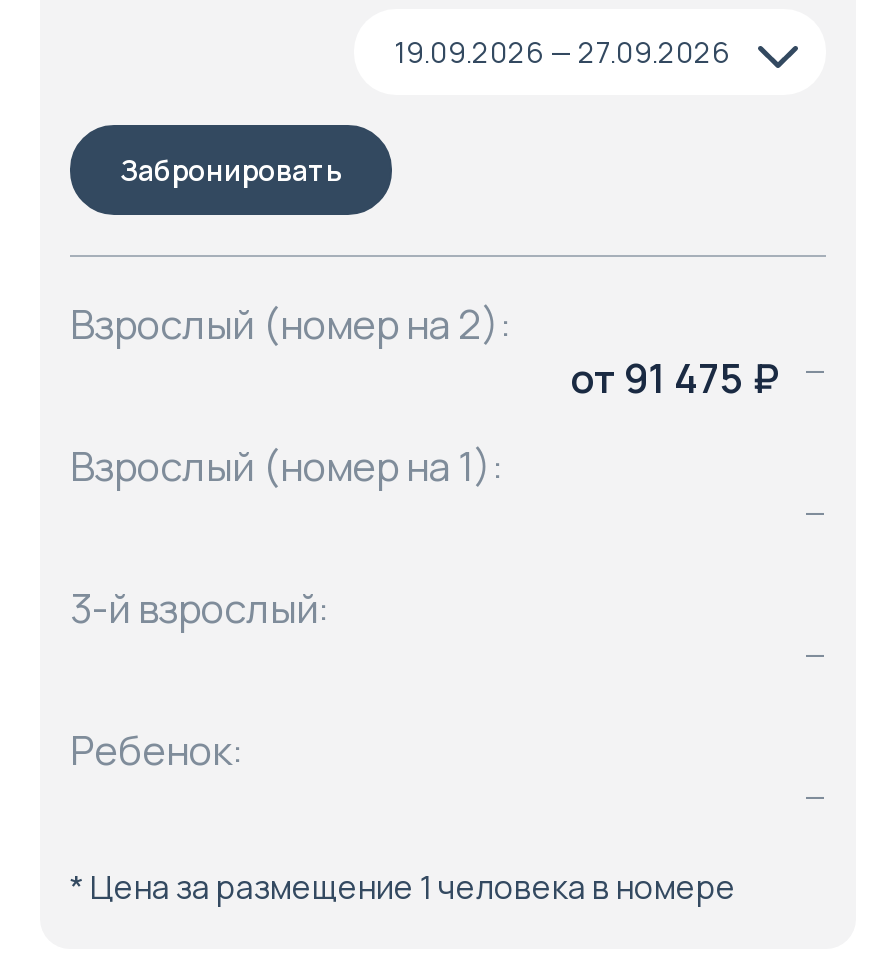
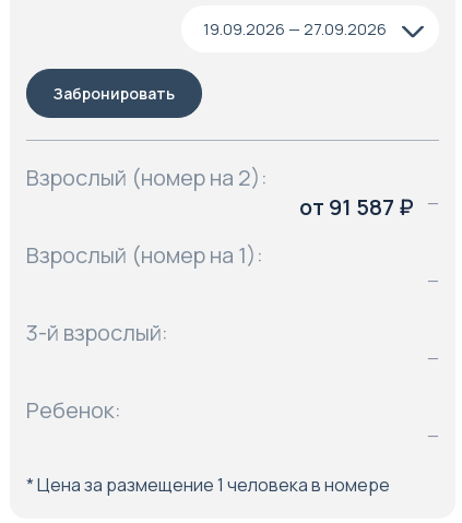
[570,351,780,405] от 91 475 ₽ -> [299,192,414,222] от 91 587 ₽

